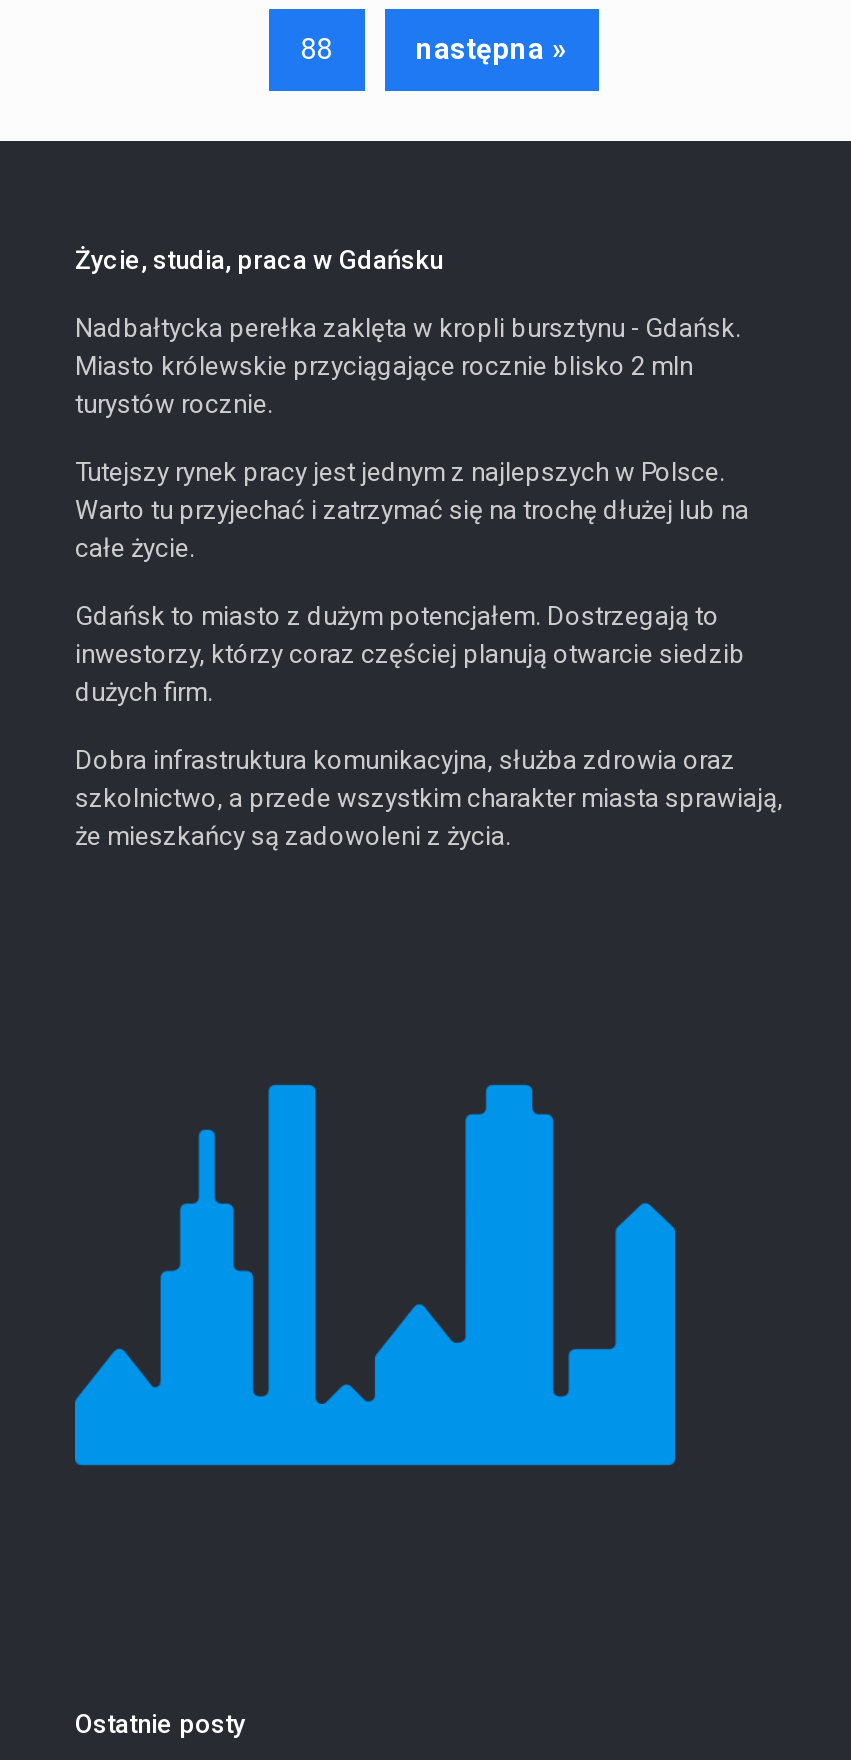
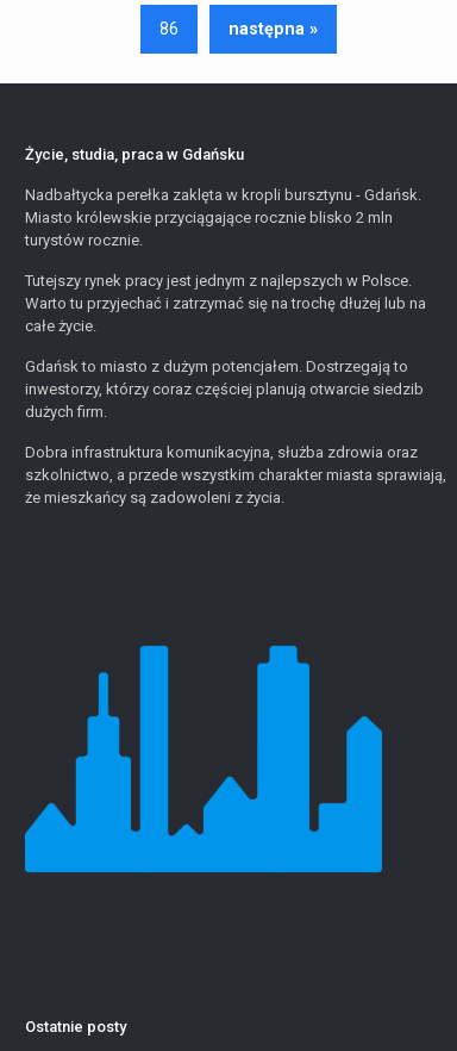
[300,33,332,65] 88 -> [159,19,178,38] 86

